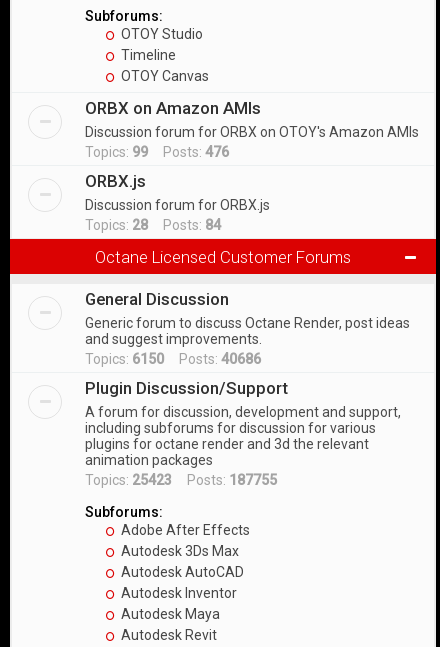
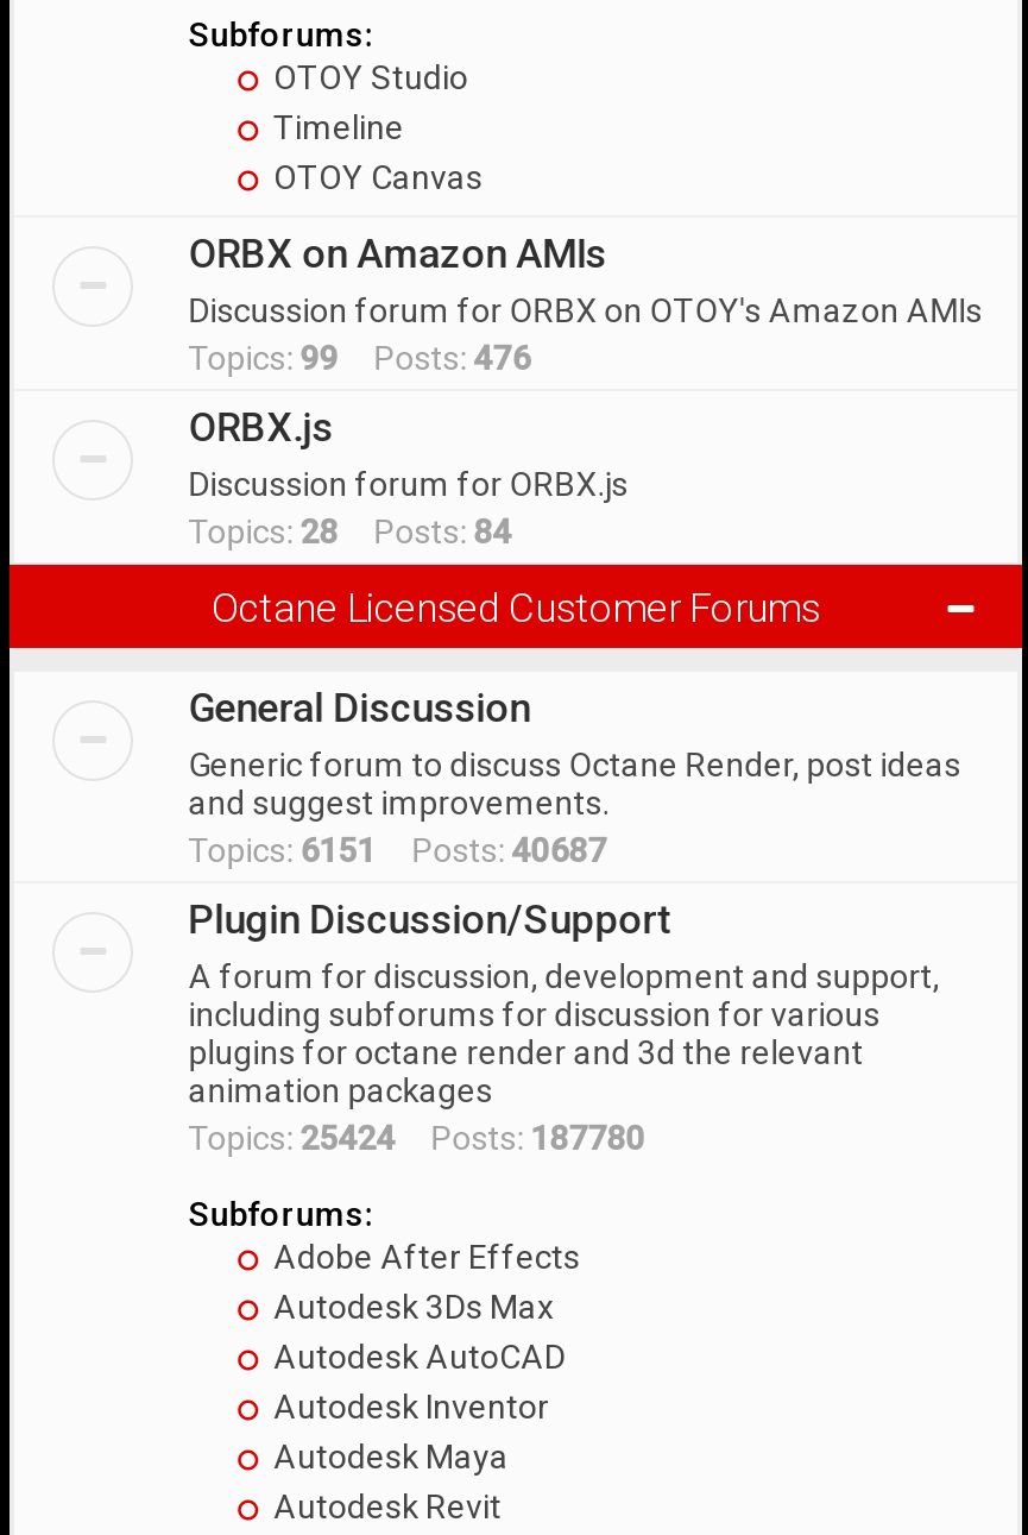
[85,351,261,367] Topics: 6150 Posts: 40686 -> [188,831,607,869] Topics: 6151 Posts: 40687
[85,472,277,488] Topics: 25423 Posts: 187755 -> [188,1119,645,1157] Topics: 25424 Posts: 187780

